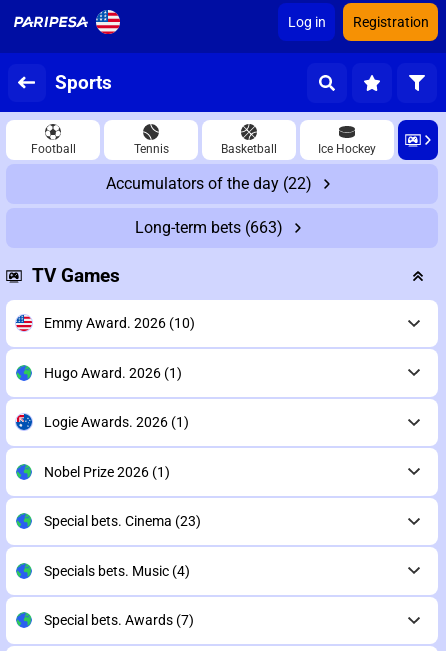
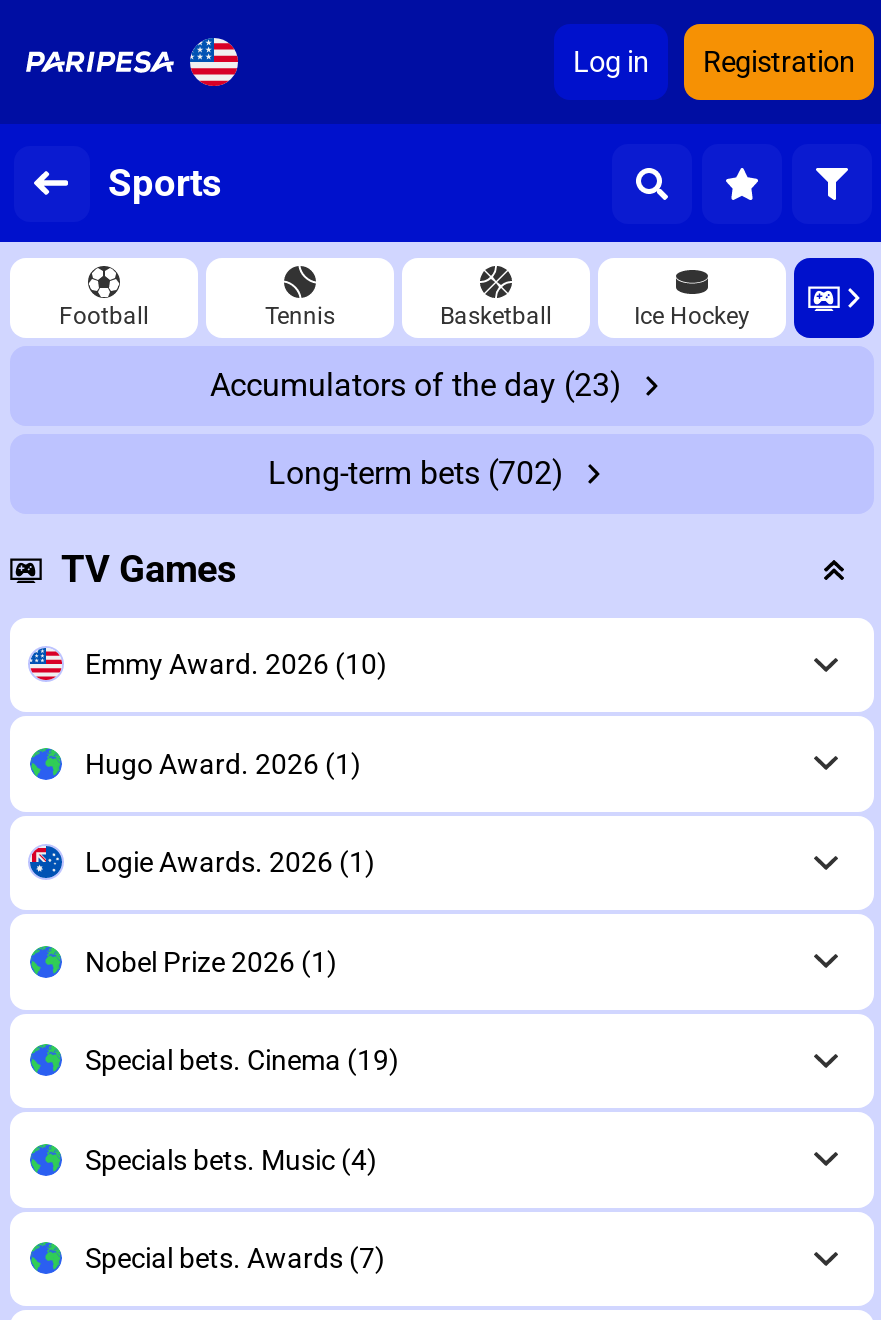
[106,174,312,193] Accumulators of the day (22) -> [210,366,622,404] Accumulators of the day (23)
[135,218,283,237] Long-term bets (663) -> [268,454,564,492] Long-term bets (702)
[43,513,200,529] Special bets. Cinema (23) -> [85,1044,399,1076] Special bets. Cinema (19)

